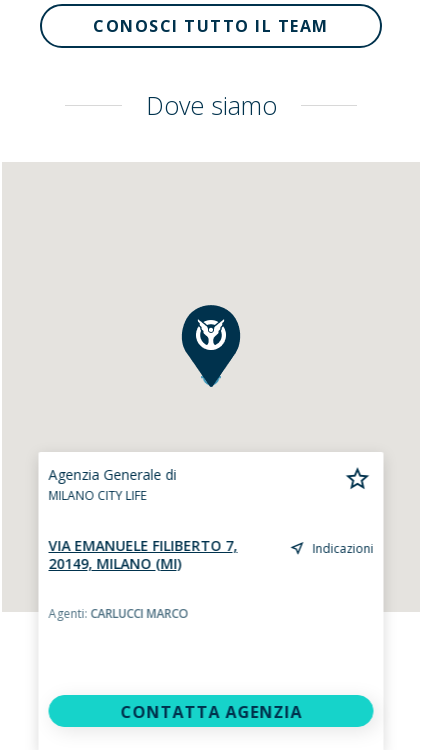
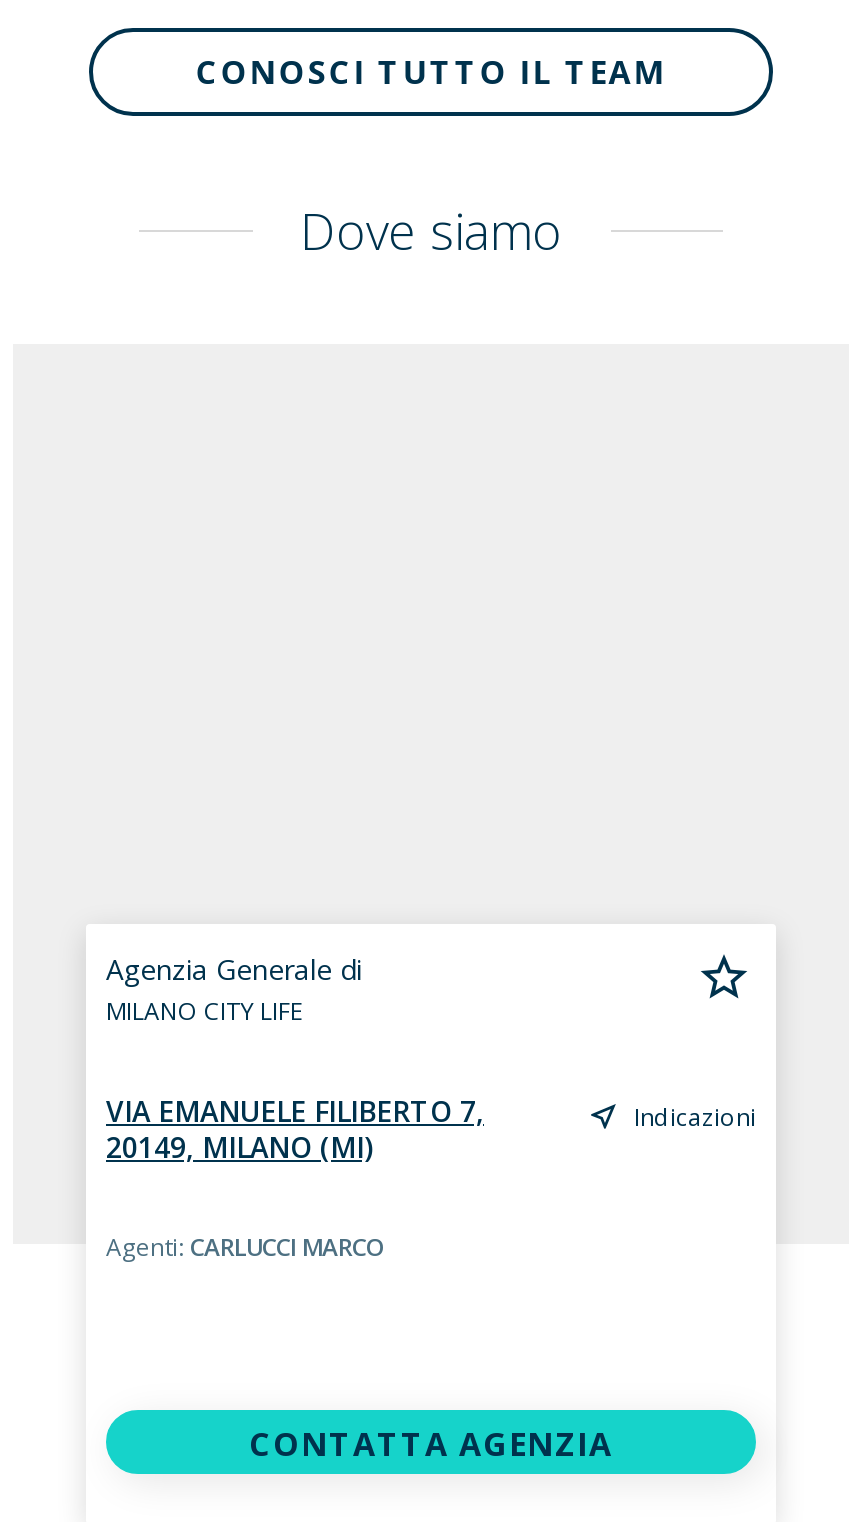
[180,304,242,388] [image] -> none

